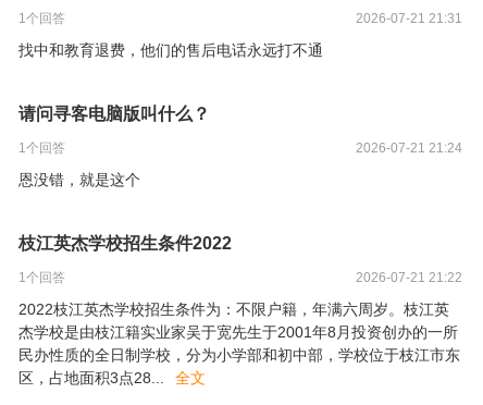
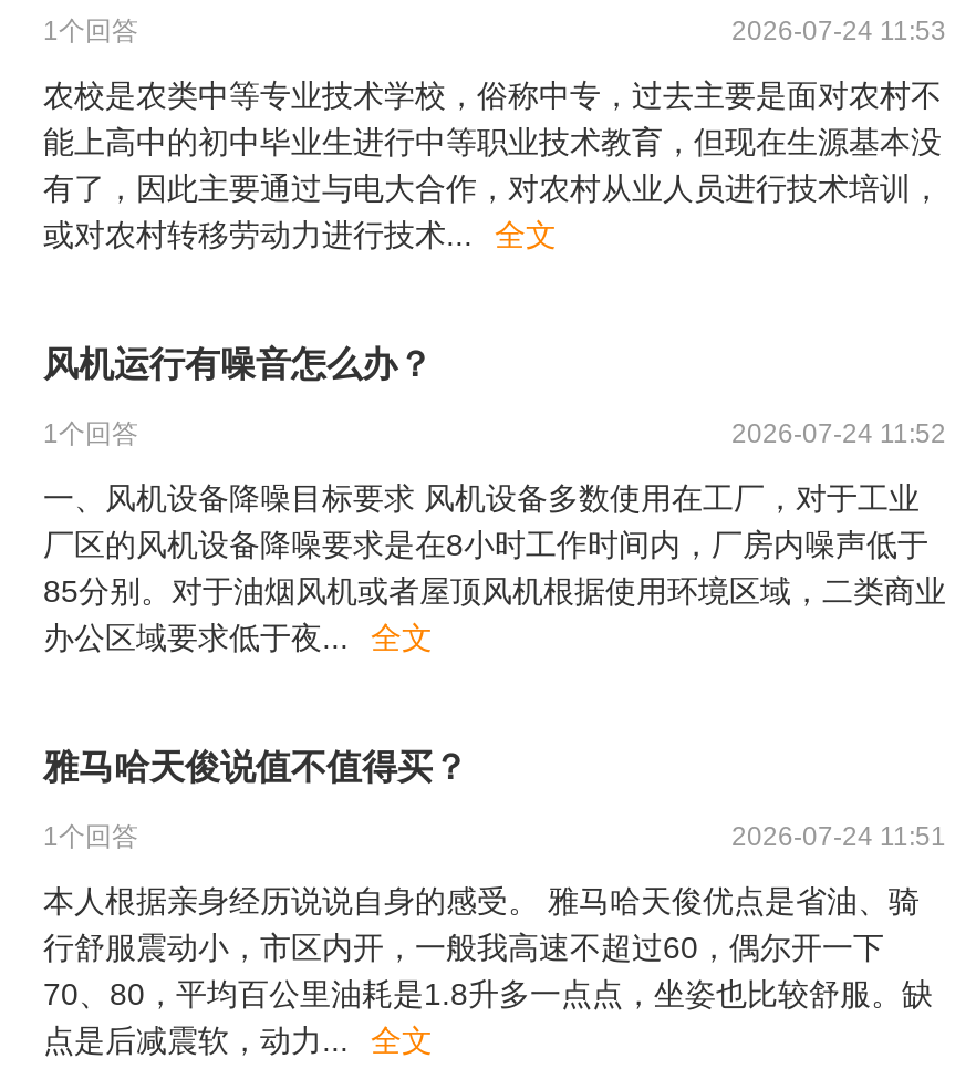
[356,11,462,26] 2026-07-21 21:31 -> [731,15,946,46] 2026-07-24 11:53
[18,41,323,59] 找中和教育退费，他们的售后电话永远打不通 -> [43,77,942,252] 农校是农类中等专业技术学校，俗称中专，过去主要是面对农村不 | 能上高中的初中毕业生进行中等职业技术教育，但现在生源基本没 | 有了，因此主要通过与电大合作，对农村从业人员进行技术培训， | 或对农村转移劳动力进行技术... | 全文
[18,105,210,123] 请问寻客电脑版叫什么？ -> [43,345,433,383] 风机运行有噪音怎么办？
[356,140,462,156] 2026-07-21 21:24 -> [731,418,946,449] 2026-07-24 11:52
[18,171,140,188] 恩没错，就是这个 -> [43,480,946,655] 一、风机设备降噪目标要求 风机设备多数使用在工厂，对于工业 | 厂区的风机设备降噪要求是在8小时工作时间内，厂房内噪声低于 | 85分别。对于油烟风机或者屋顶风机根据使用环境区域，二类商业 | 办公区域要求低于夜... | 全文
[18,234,232,253] 枝江英杰学校招生条件2022 -> [43,748,468,786] 雅马哈天俊说值不值得买？
[356,270,462,285] 2026-07-21 21:22 -> [731,821,946,852] 2026-07-24 11:51
[18,300,460,386] 2022枝江英杰学校招生条件为：不限户籍，年满六周岁。枝江英 | 杰学校是由枝江籍实业家吴于宽先生于2001年8月投资创办的一所 | 民办性质的全日制学校，分为小学部和初中部，学校位于枝江市东 | 区，占地面积3点28... -> [43,883,933,1058] 本人根据亲身经历说说自身的感受。 雅马哈天俊优点是省油、骑 | 行舒服震动小，市区内开，一般我高速不超过60，偶尔开一下 | 70、80，平均百公里油耗是1.8升多一点点，坐姿也比较舒服。缺 | 点是后减震软，动力...

